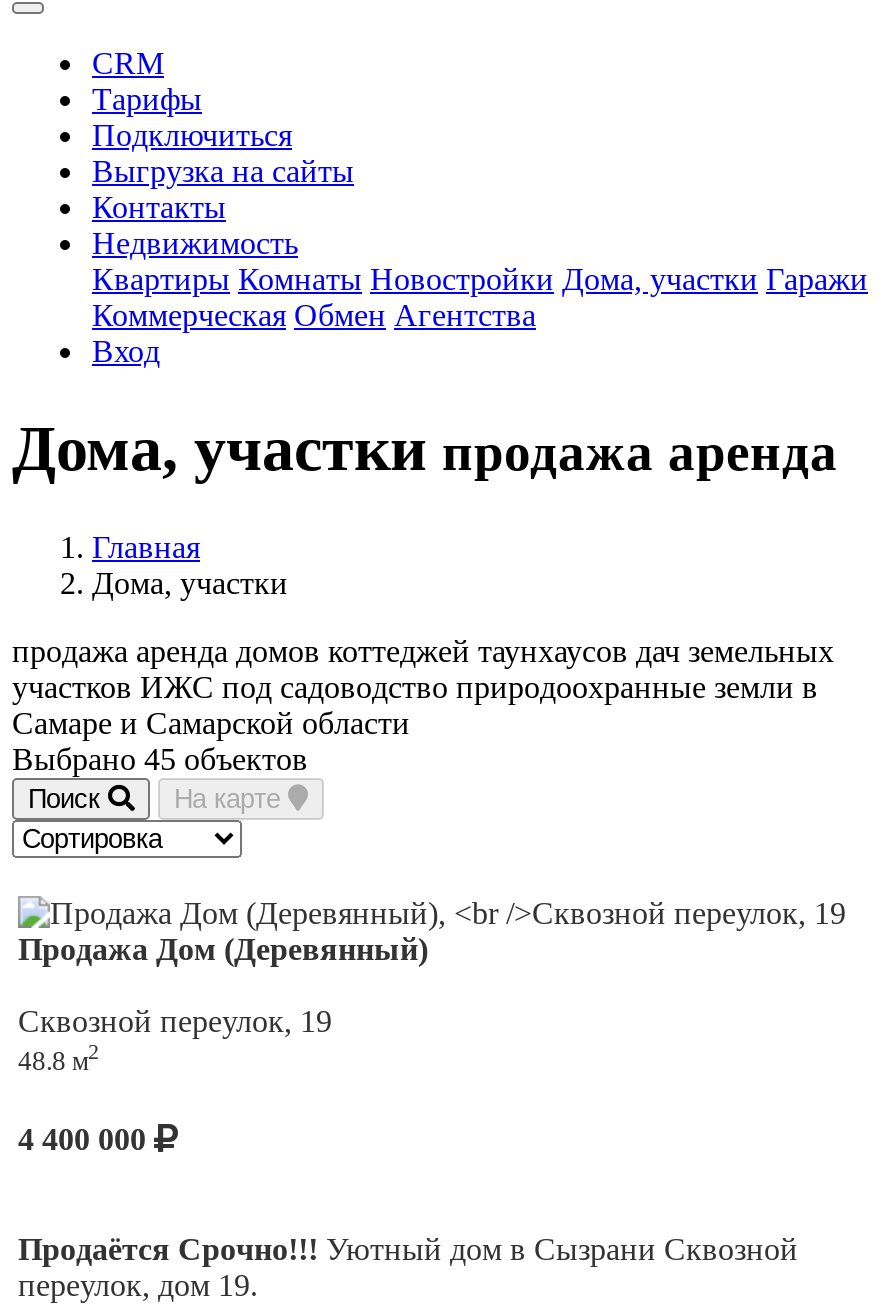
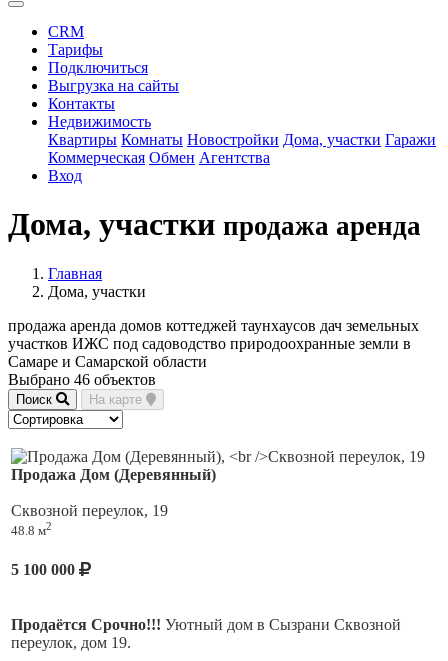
[12,742,308,776] Выбрано 45 объектов -> [8,371,156,388] Выбрано 46 объектов
[18,1121,154,1155] 4 400 000 -> [11,561,79,578] 5 100 000

